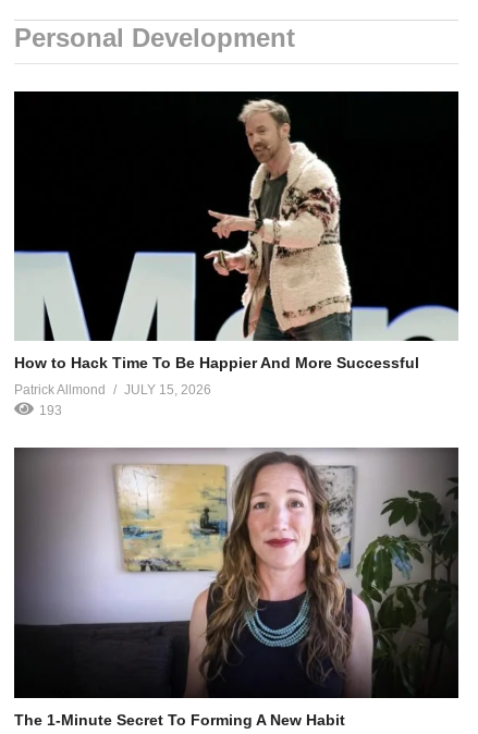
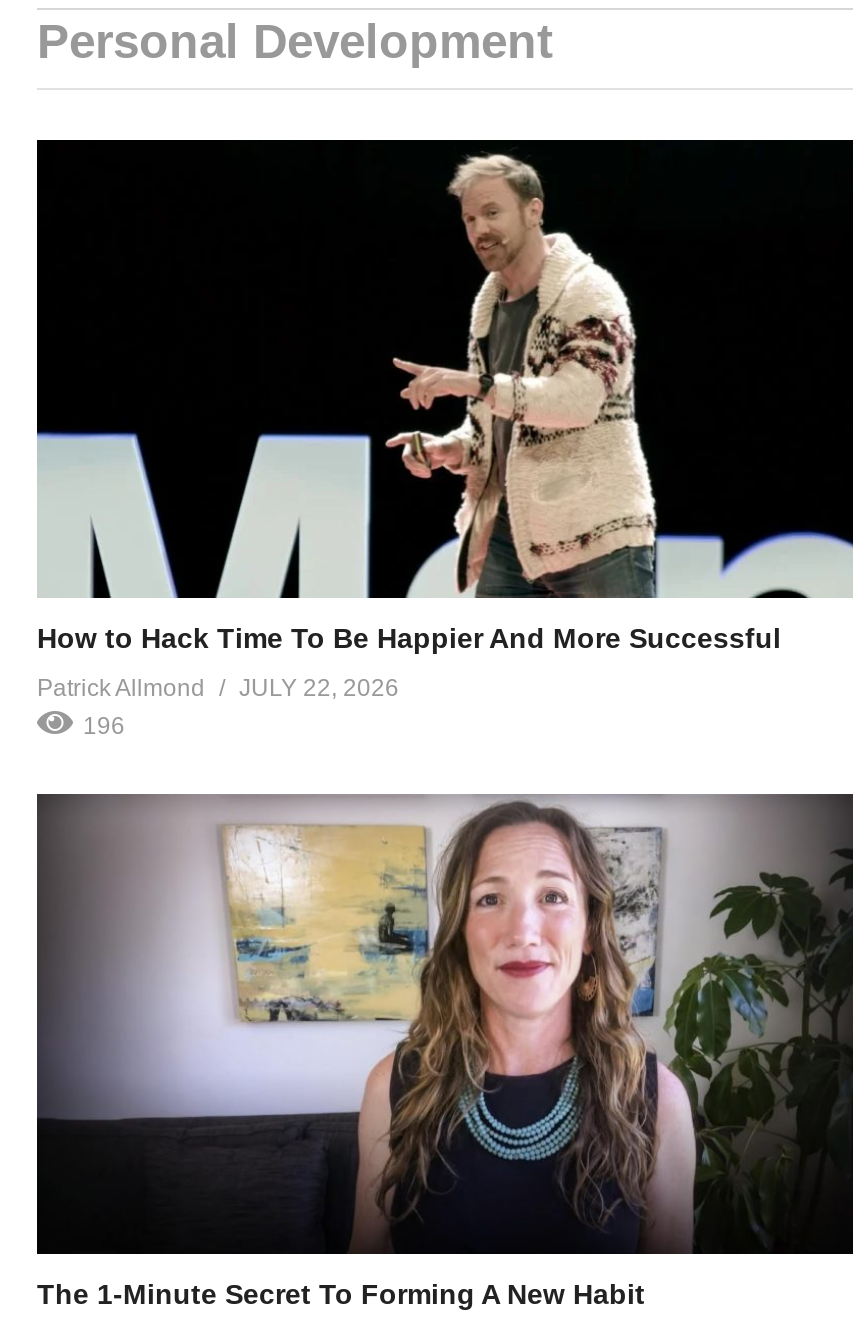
[14,382,211,398] Patrick Allmond JULY 15, 2026 -> [37,674,399,702] Patrick Allmond JULY 22, 2026
[39,403,62,418] 193 -> [83,712,125,740] 196

